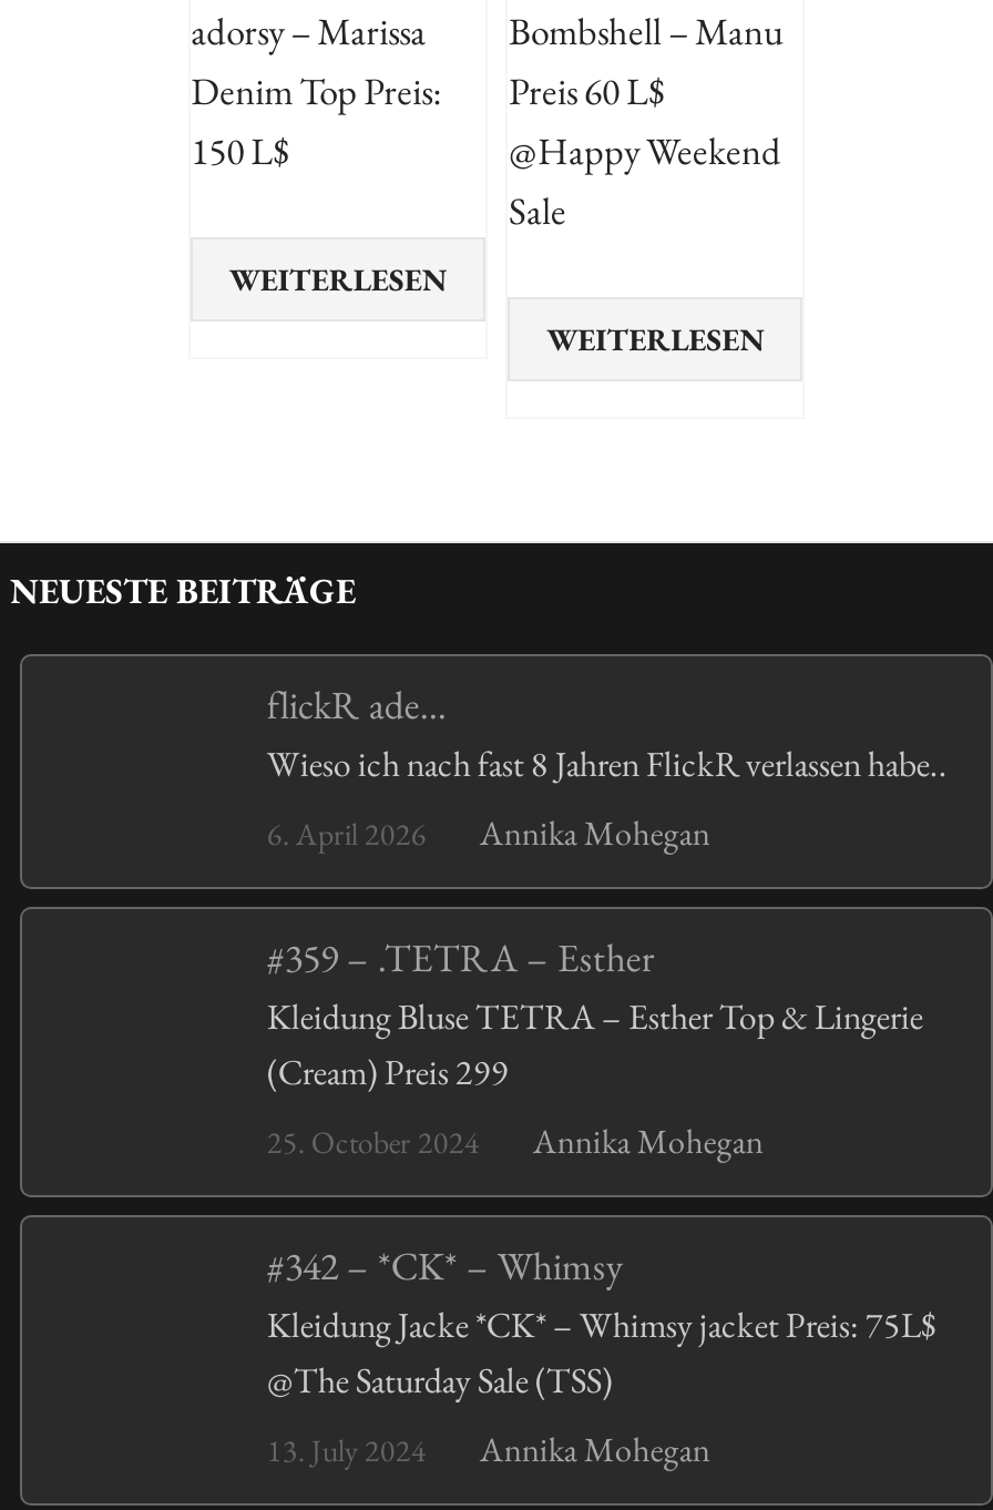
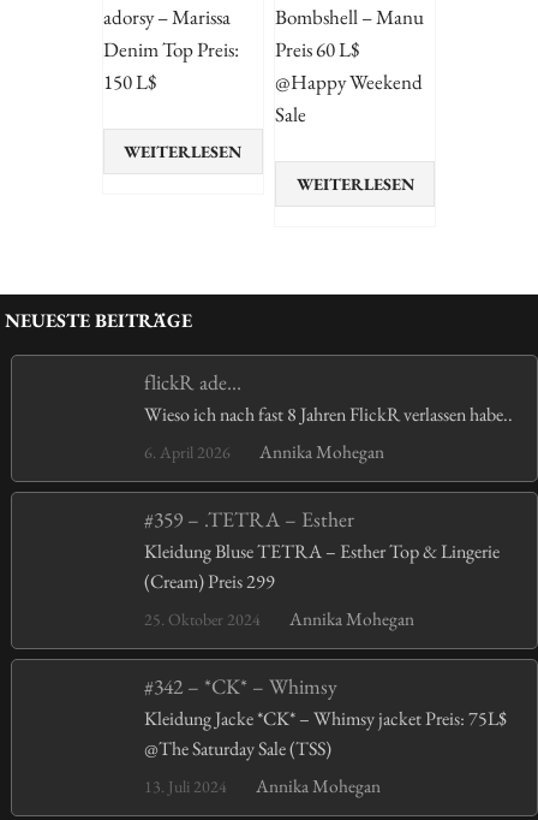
[267,1117,763,1163] 25. October 2024 Annika Mohegan -> [144,606,415,631] 25. Oktober 2024 Annika Mohegan
[267,1425,710,1471] 13. July 2024 Annika Mohegan -> [144,773,381,798] 13. Juli 2024 Annika Mohegan

